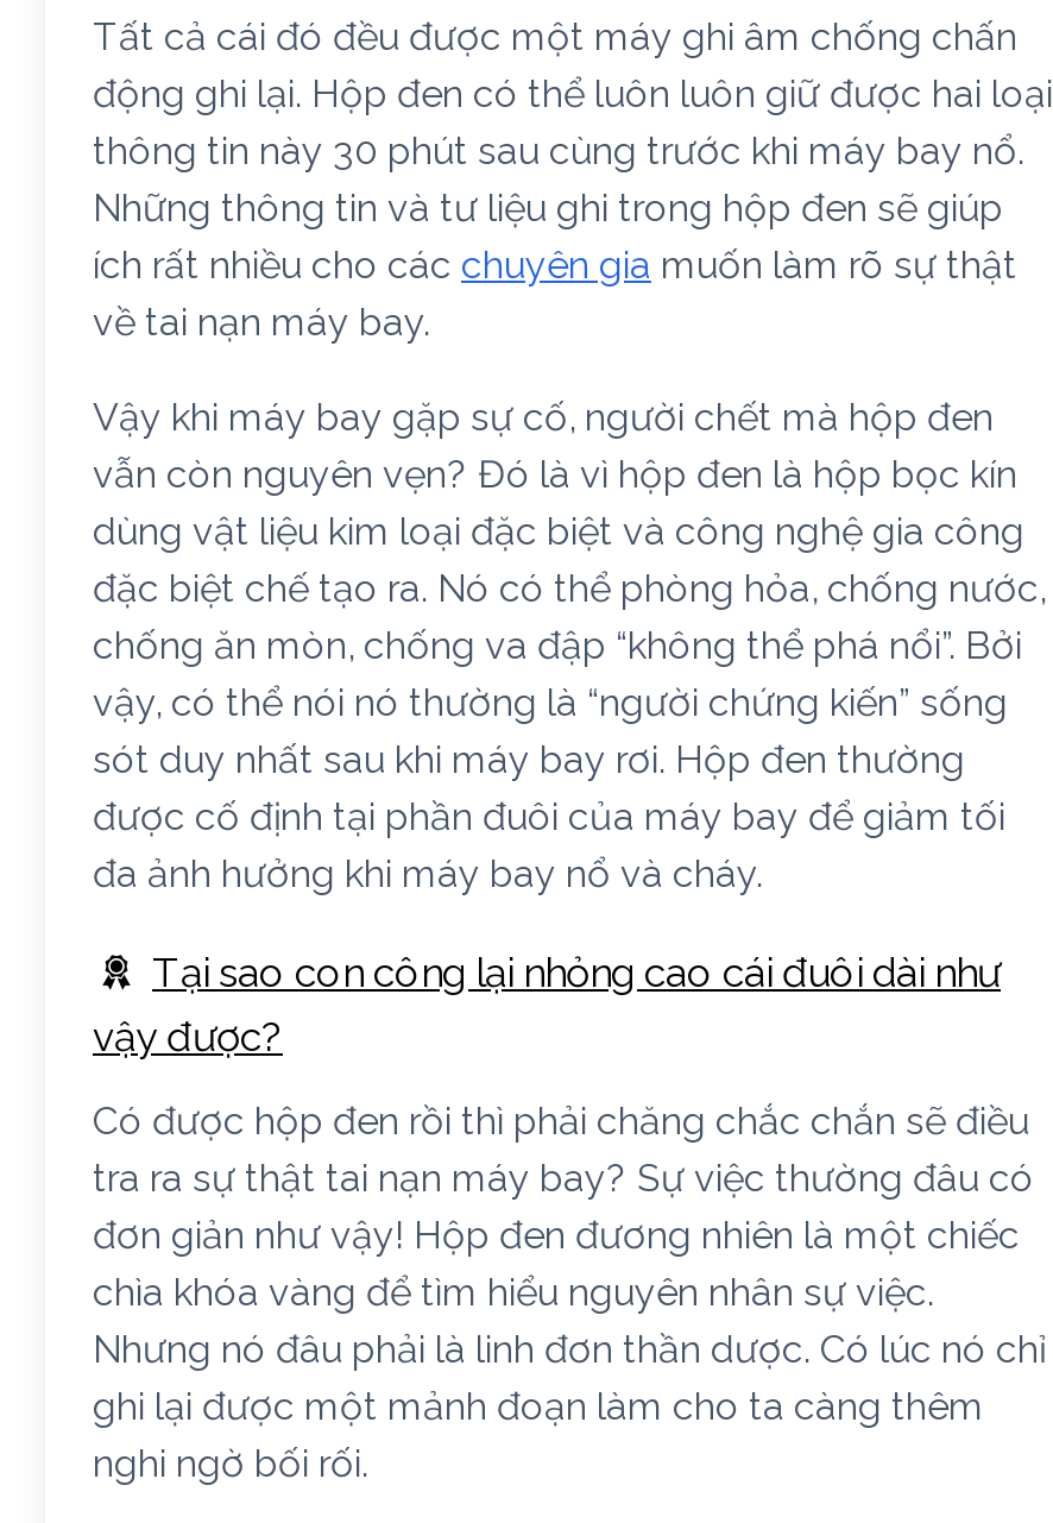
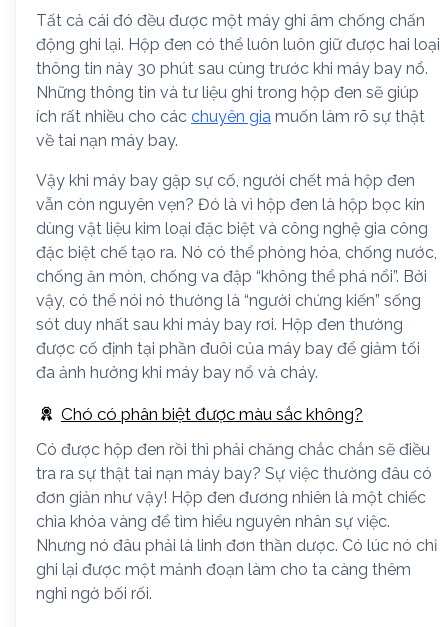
[93,949,1001,1061] Tại sao con công lại nhỏng cao cái đuôi dài như | vậy được? -> [61,404,363,424] Chó có phân biệt được màu sắc không?

